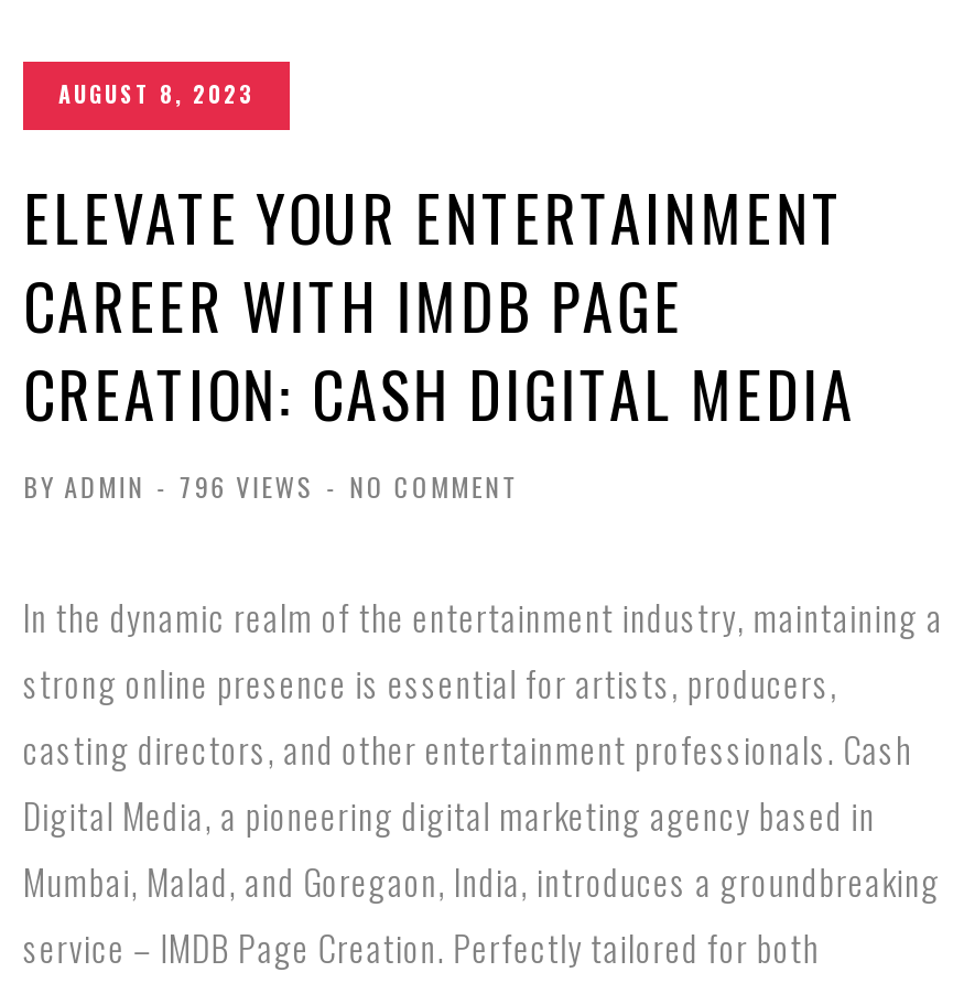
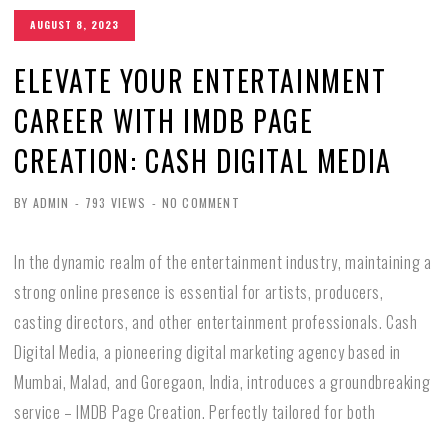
[23,467,521,505] BY ADMIN - 796 VIEWS - NO COMMENT -> [14,194,240,211] BY ADMIN - 793 VIEWS - NO COMMENT

